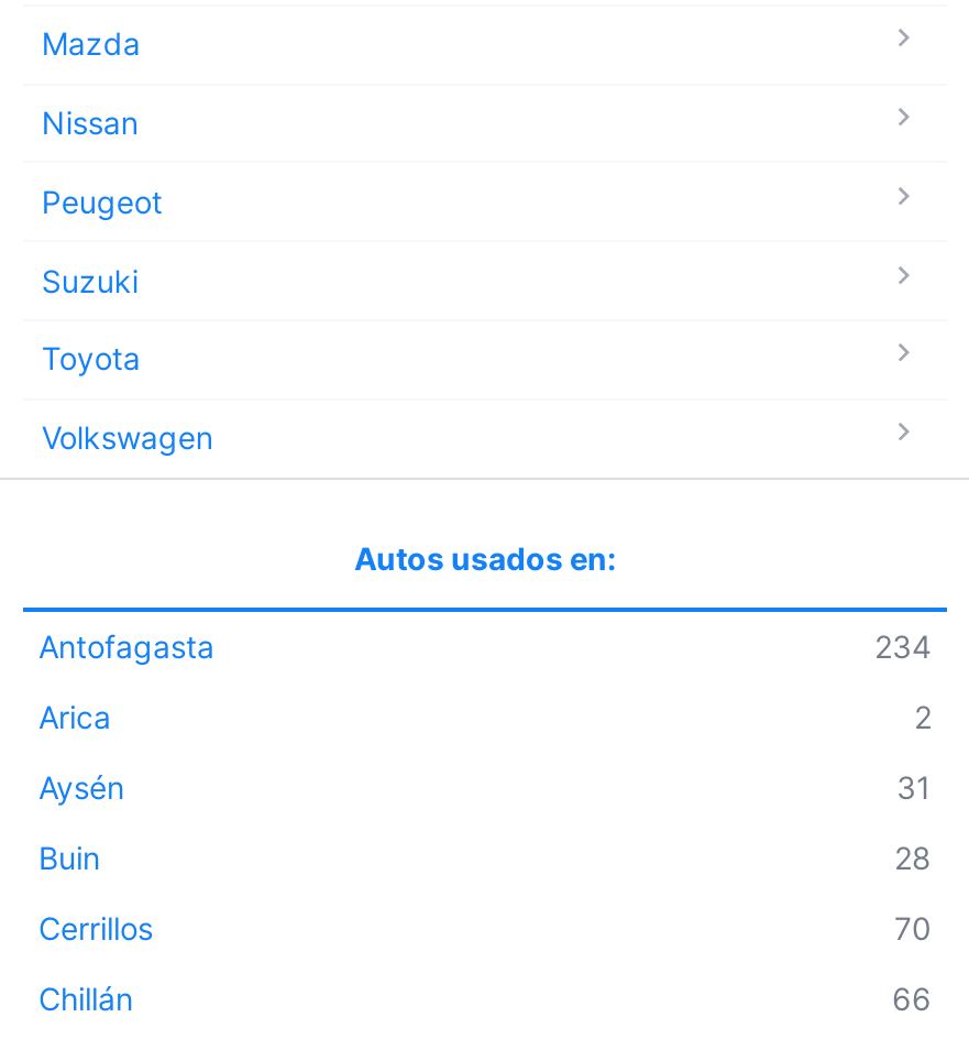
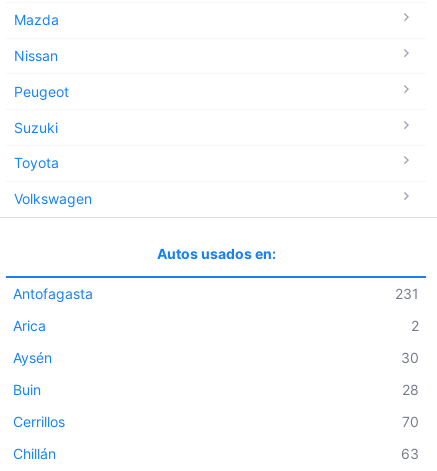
[874,626,932,664] 234 -> [395,285,419,302] 231
[896,767,932,805] 31 -> [401,349,419,366] 30
[892,979,932,1016] 66 -> [401,445,419,462] 63

